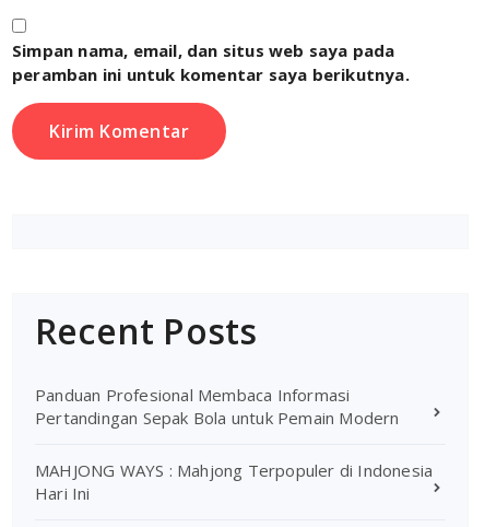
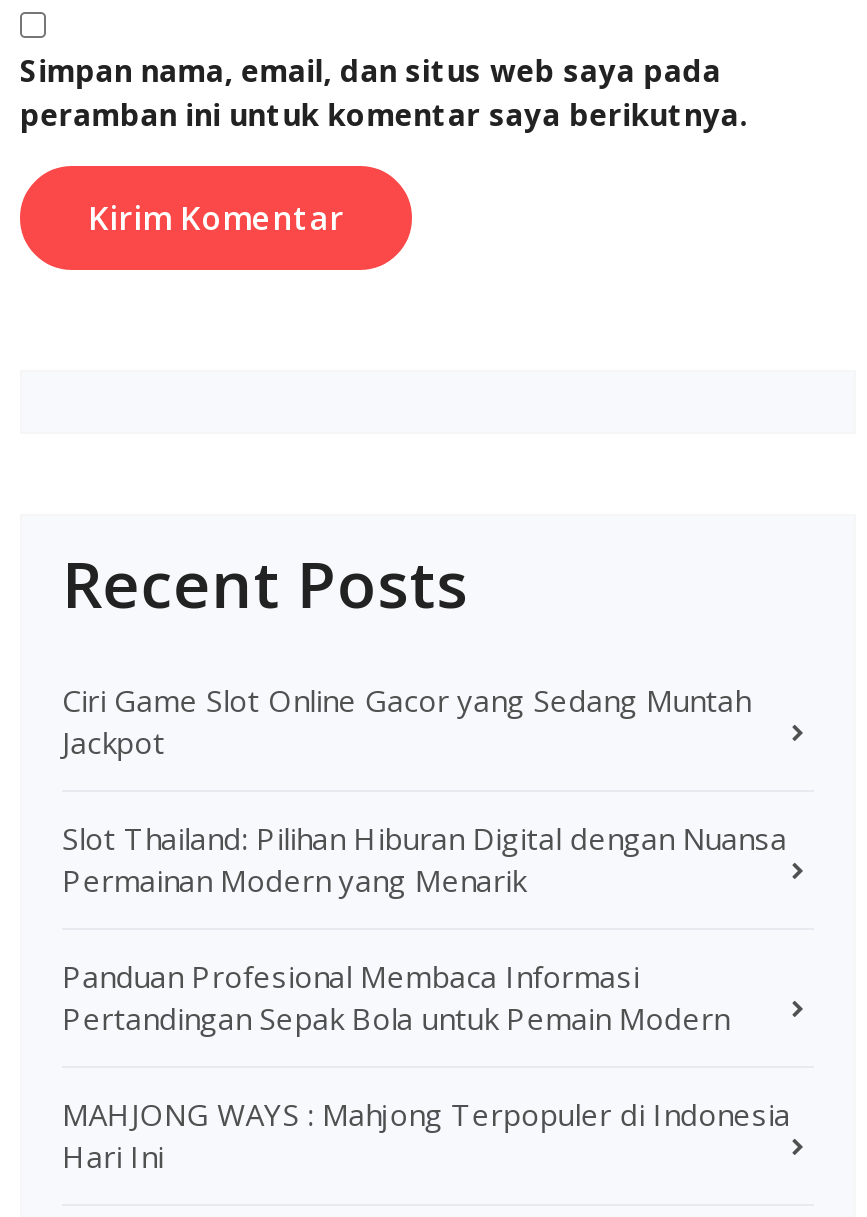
none -> [62,680,787,900] Ciri Game Slot Online Gacor yang Sedang Muntah | Jackpot | Slot Thailand: Pilihan Hiburan Digital dengan Nuansa | Permainan Modern yang Menarik

